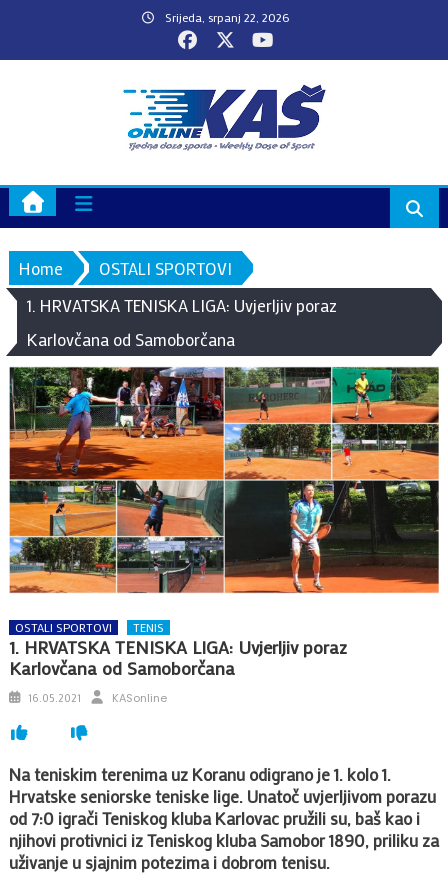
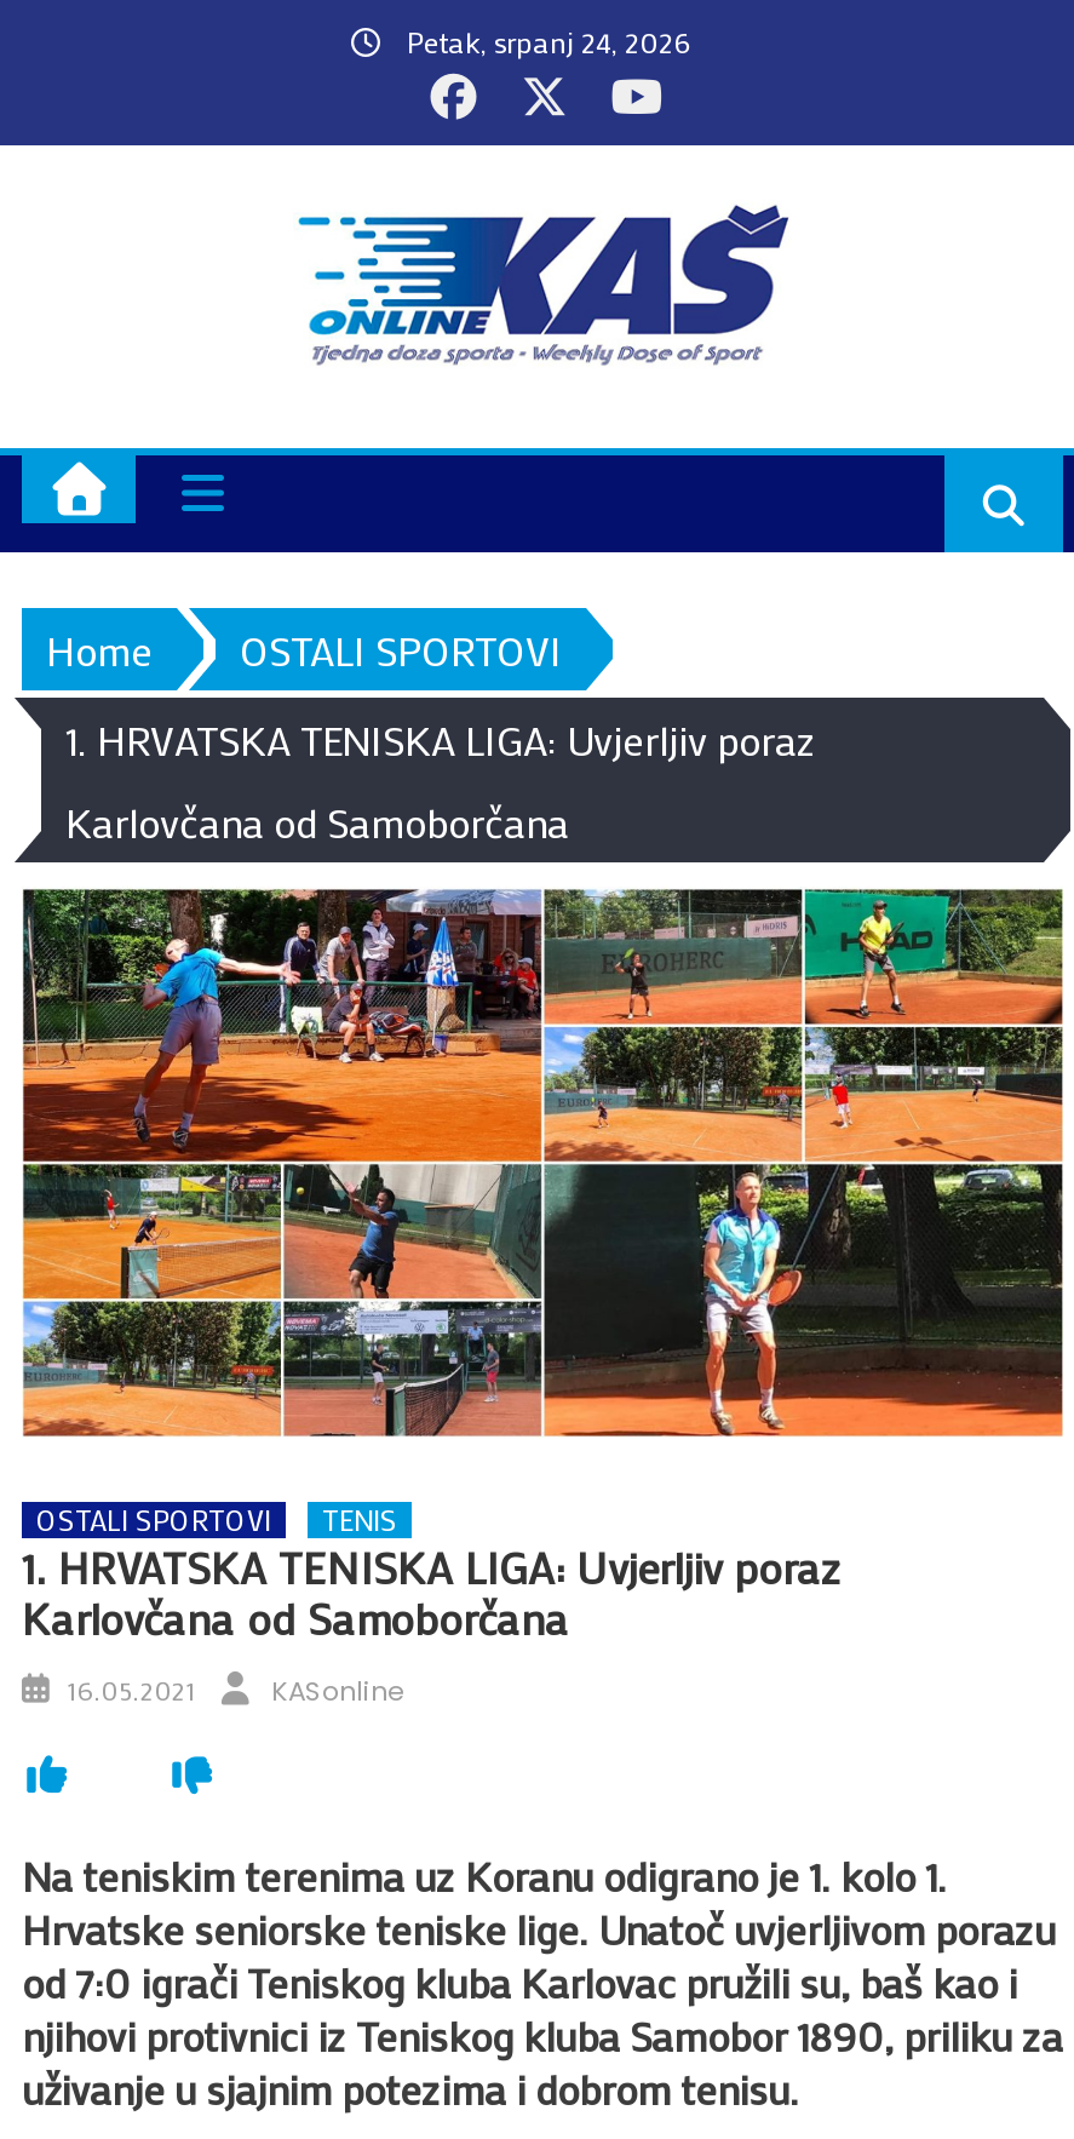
[161,9,288,25] Srijeda, srpanj 22, 2026 -> [400,22,690,61] Petak, srpanj 24, 2026

